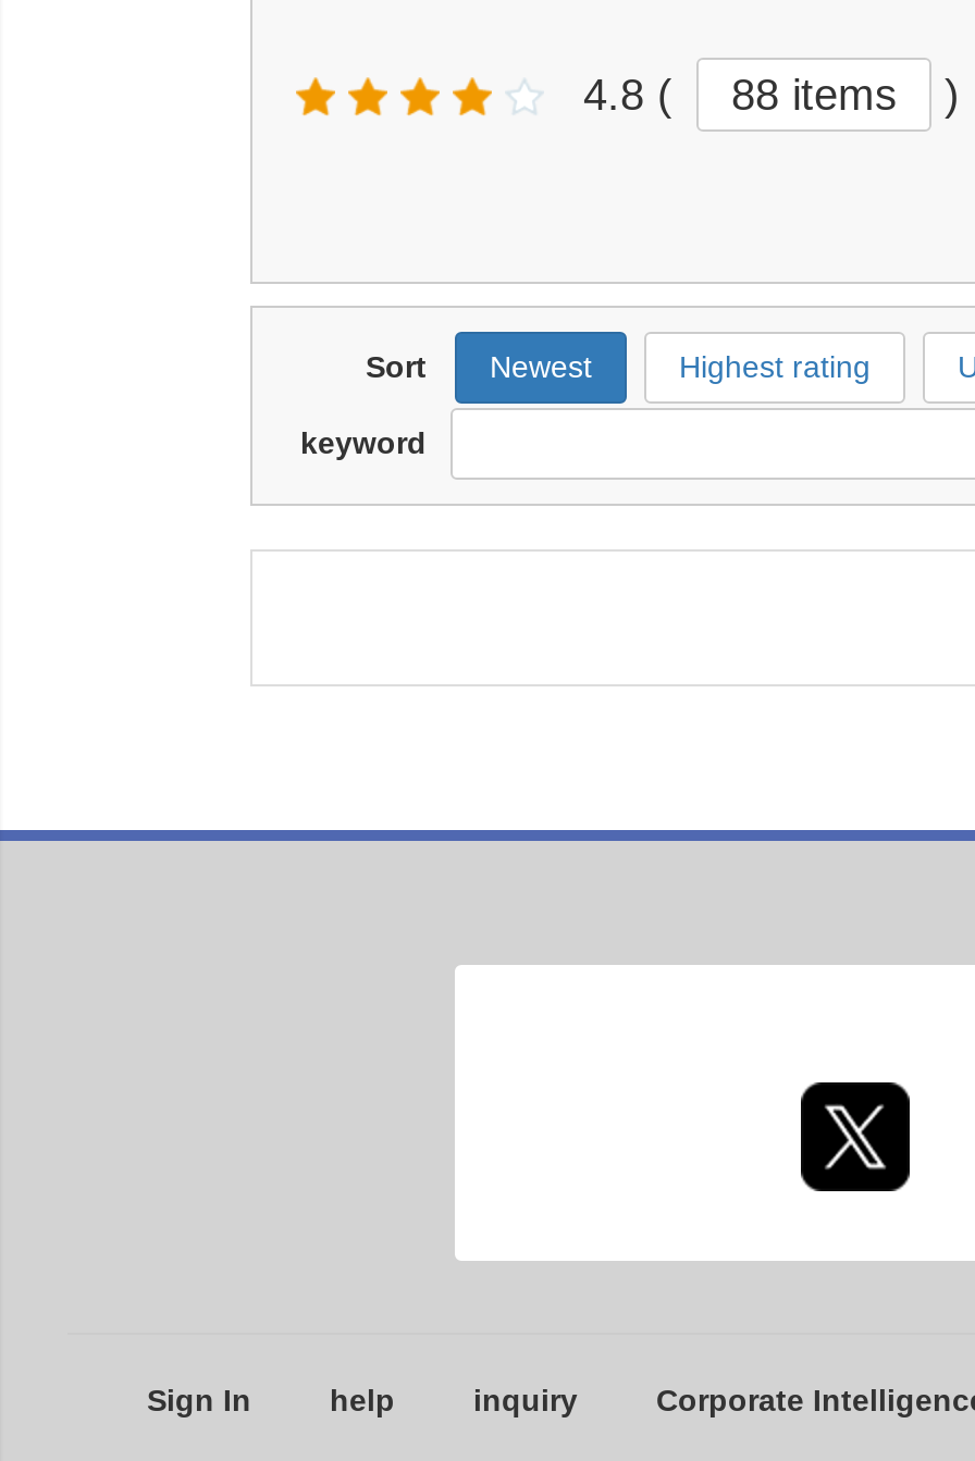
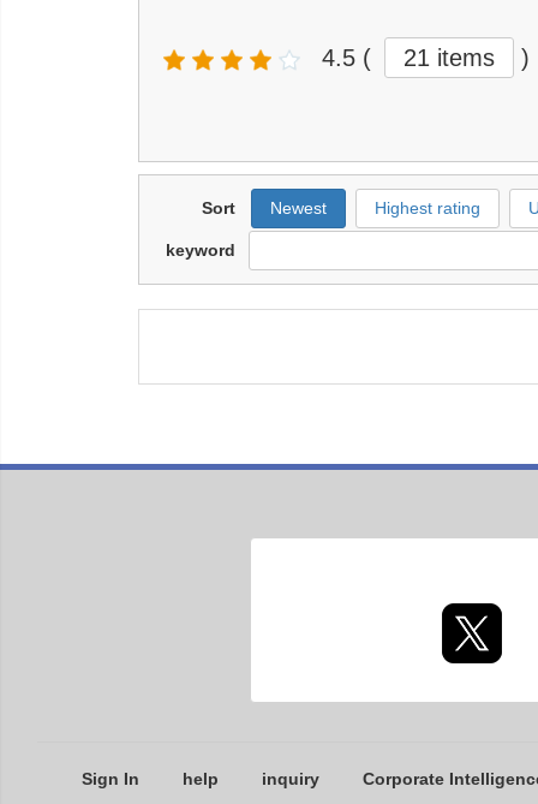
[570,71,686,119] 4.8 ( -> [315,44,378,71] 4.5 (
[731,71,897,119] 88 items -> [403,44,495,71] 21 items

